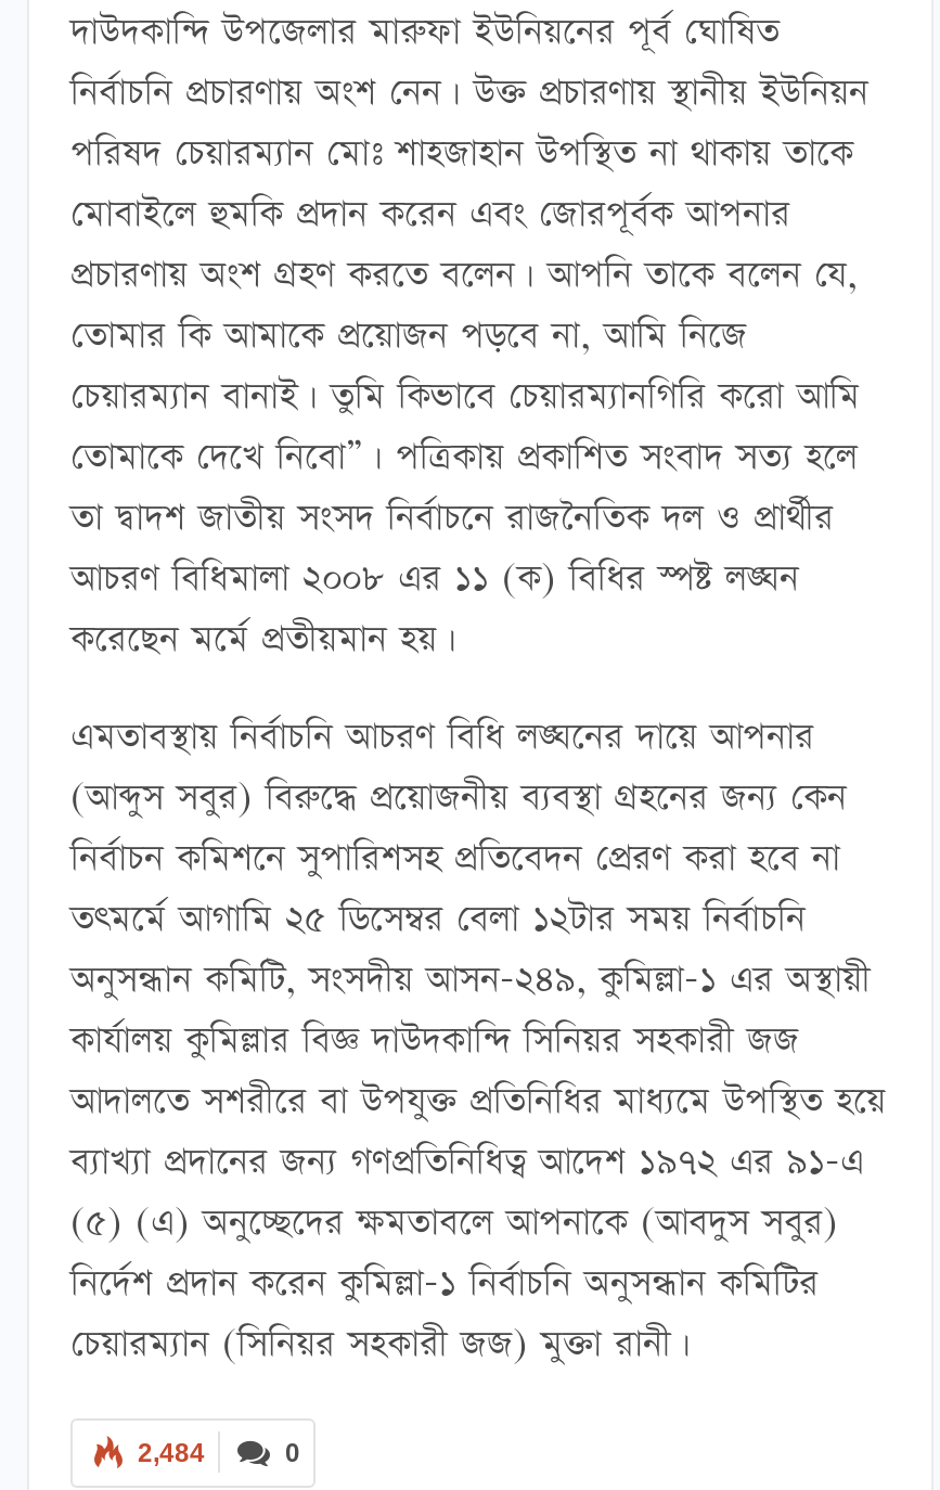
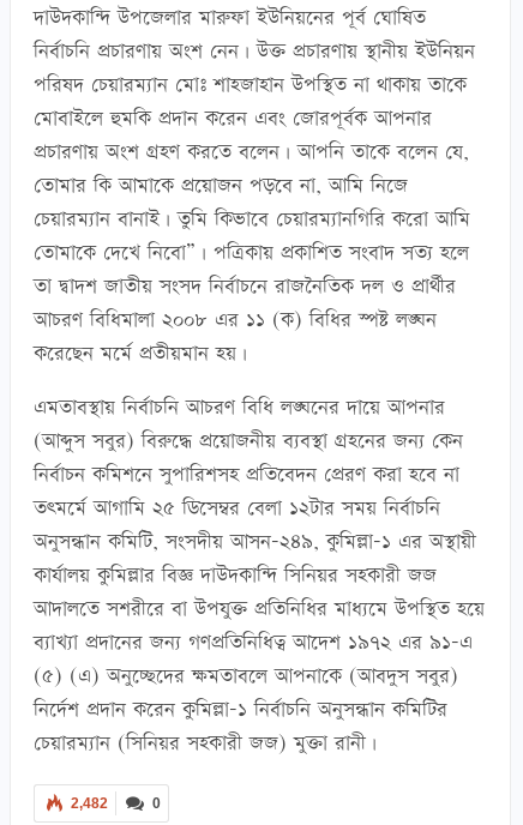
[138,1438,205,1468] 2,484 -> [71,795,108,812] 2,482

